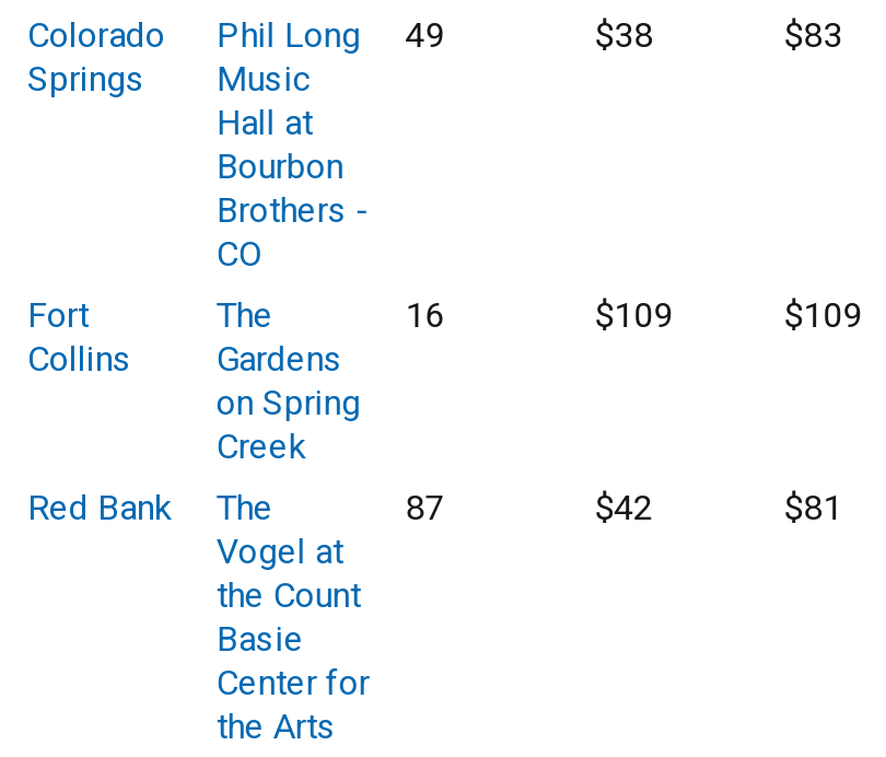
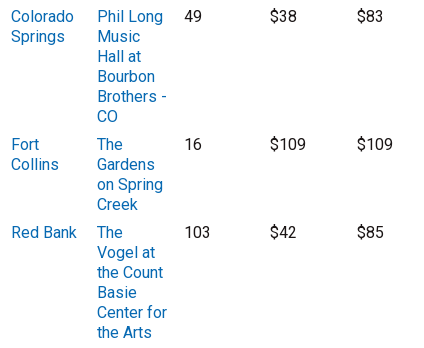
[405,487,445,528] 87 -> [184,223,211,242] 103
[783,487,842,528] $81 -> [357,223,384,242] $85

